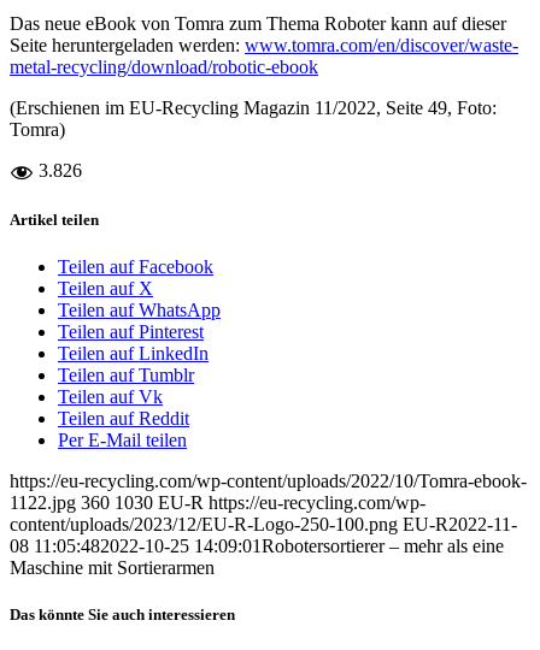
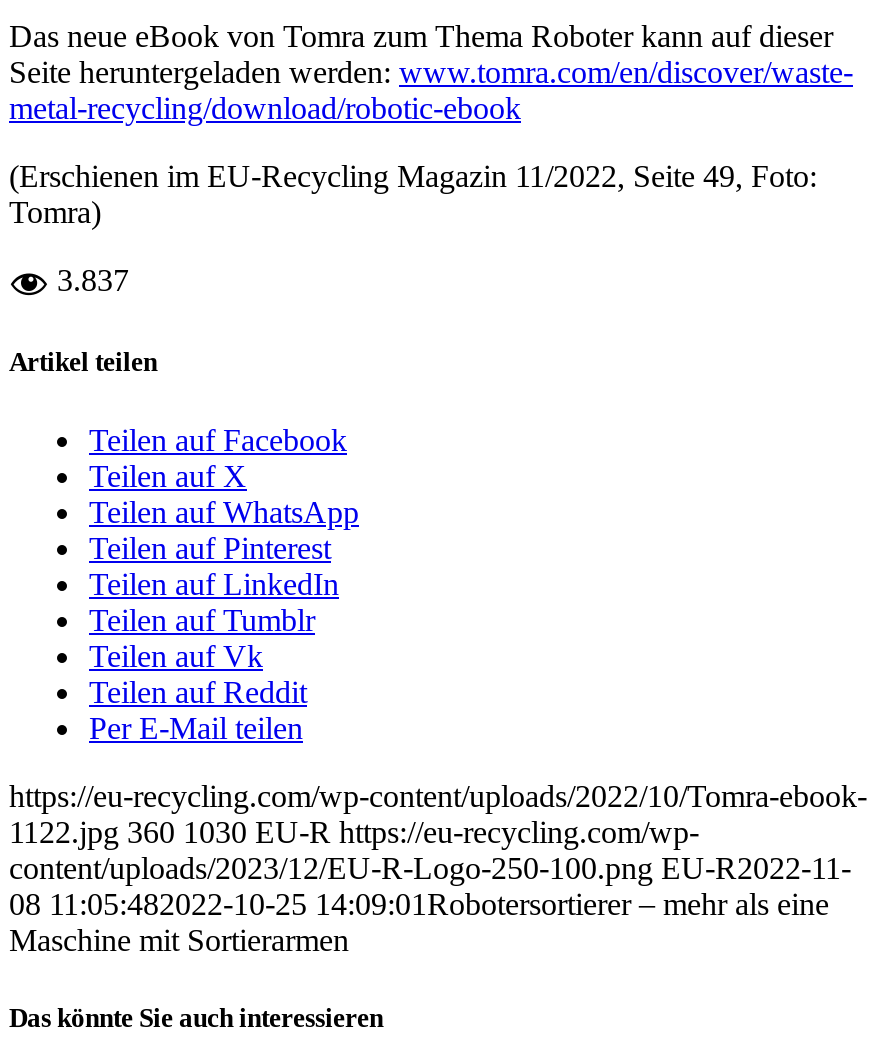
[39,160,82,180] 3.826 -> [57,263,129,297] 3.837

